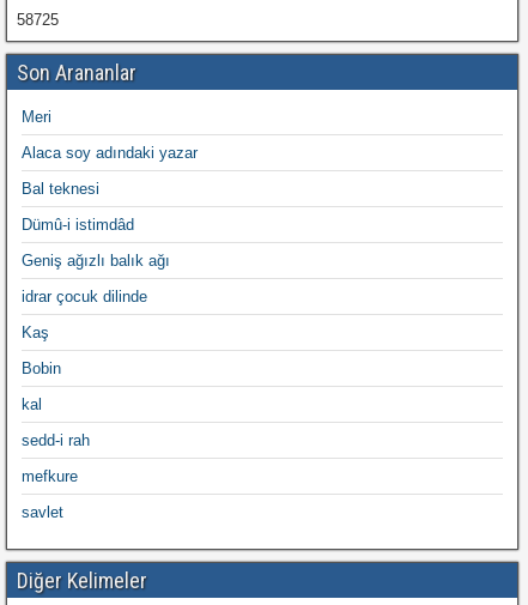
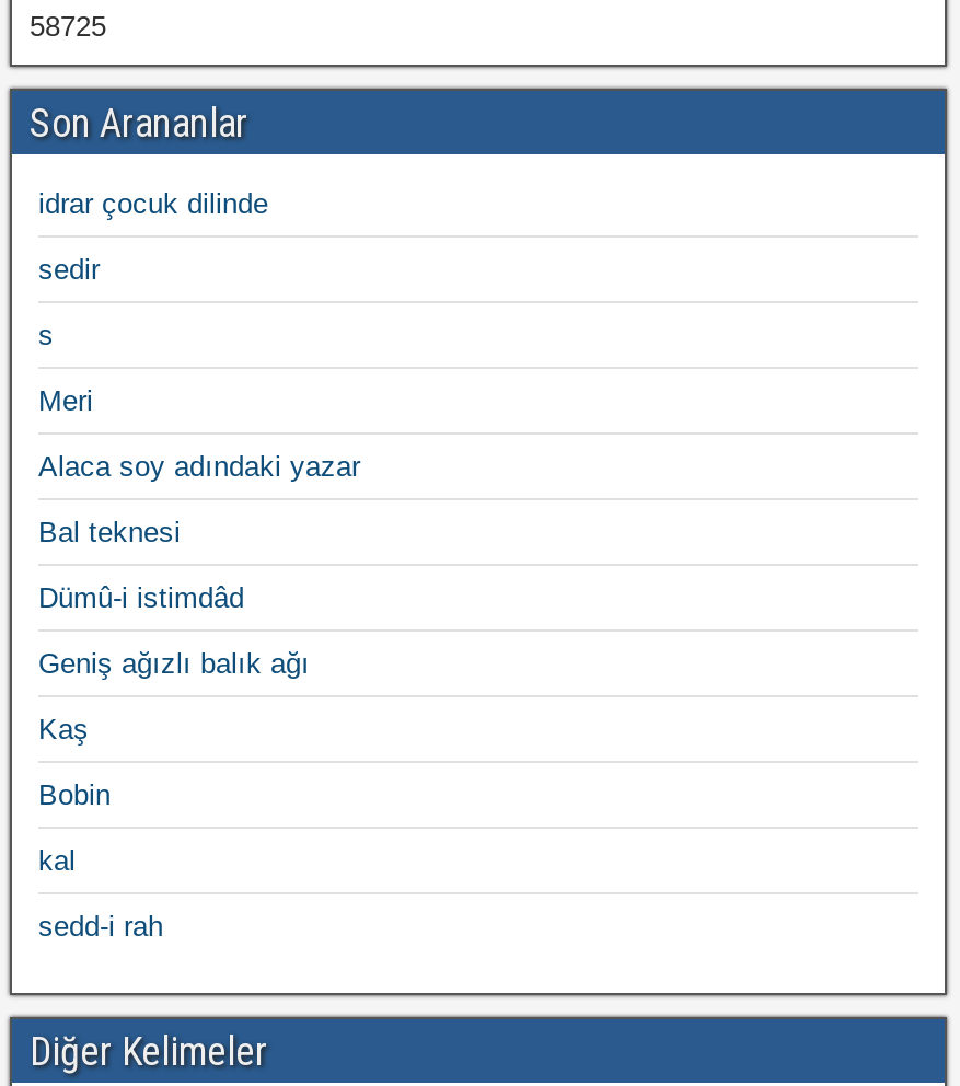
none -> [38,253,100,351] sedir | s
moved [22,108,198,270] -> [38,384,360,680]: Meri | Alaca soy adındaki yazar | Bal teknesi | Dümû-i istimdâd | Geniş ağızlı balık ağı
moved [22,288,147,305] -> [38,187,268,220]: idrar çocuk dilinde
moved [22,323,90,449] -> [38,713,163,943]: Kaş | Bobin | kal | sedd-i rah
[22,467,78,521] mefkure | savlet -> none

